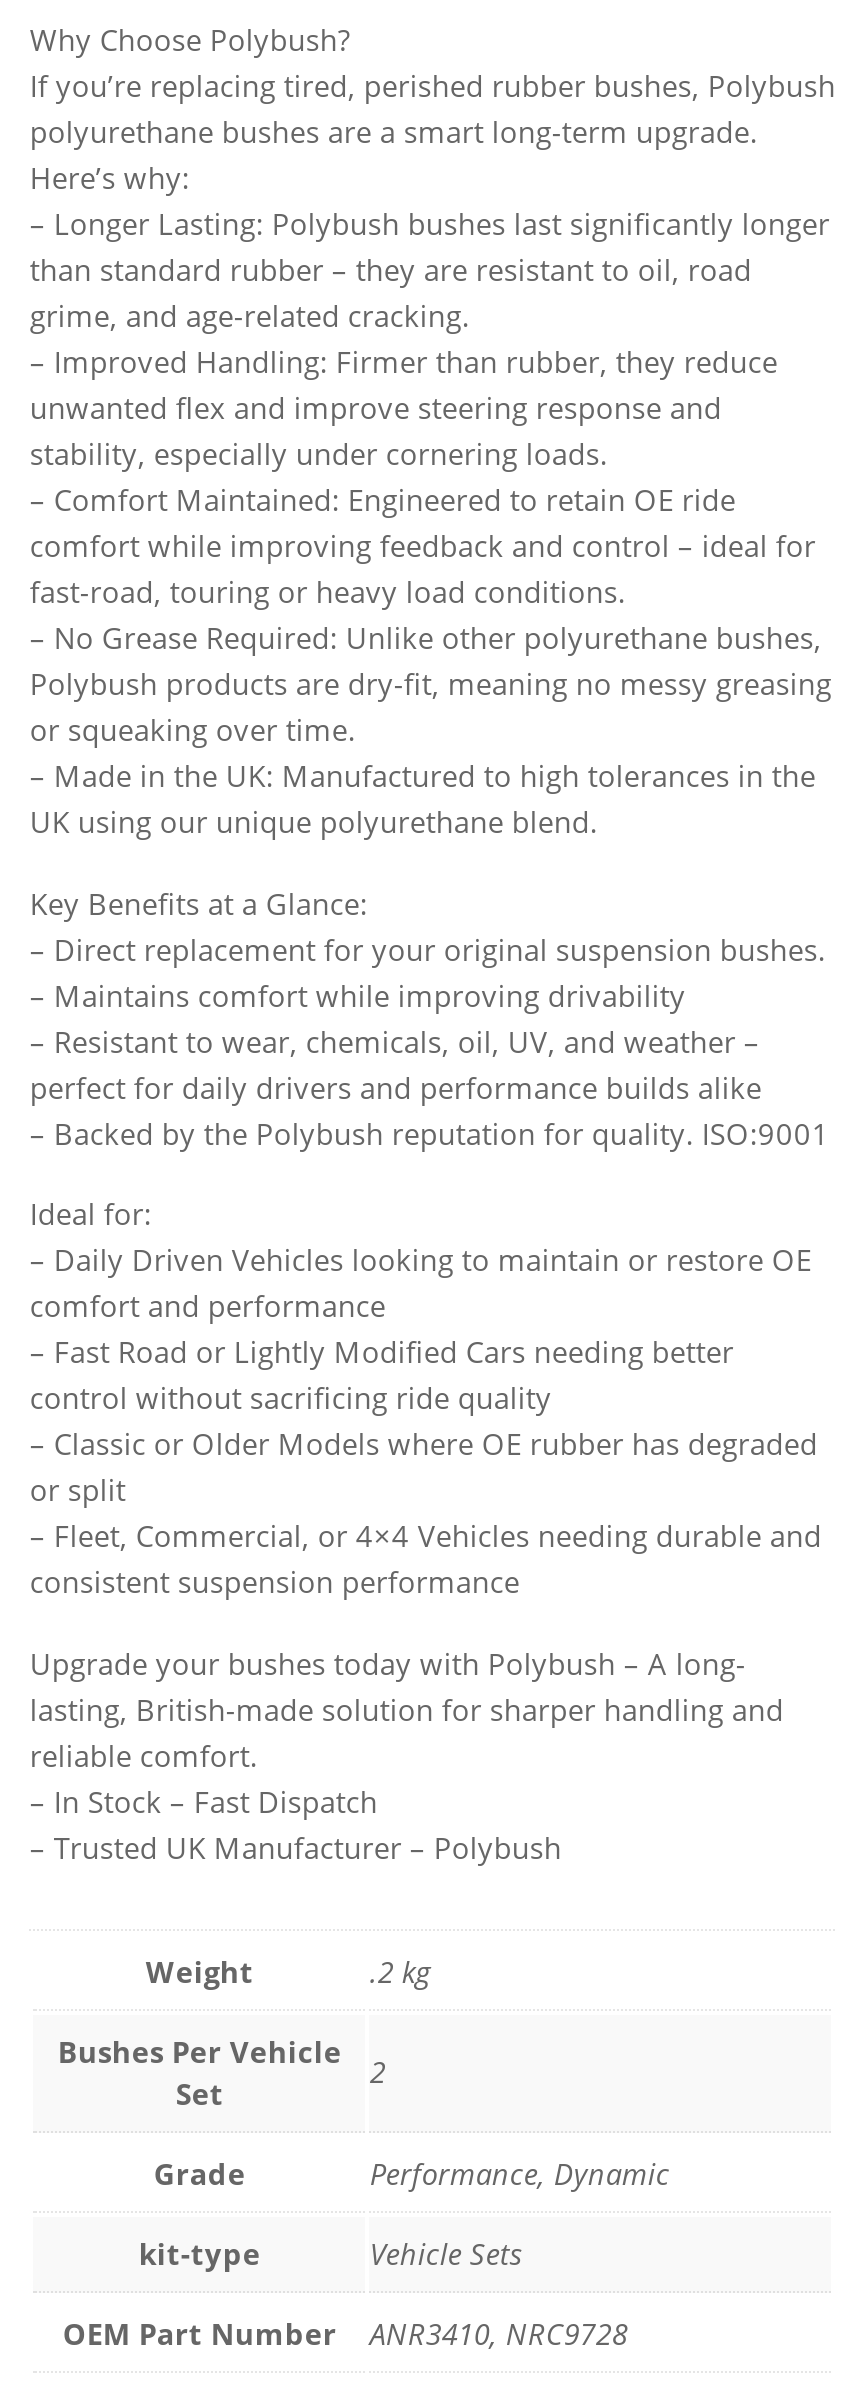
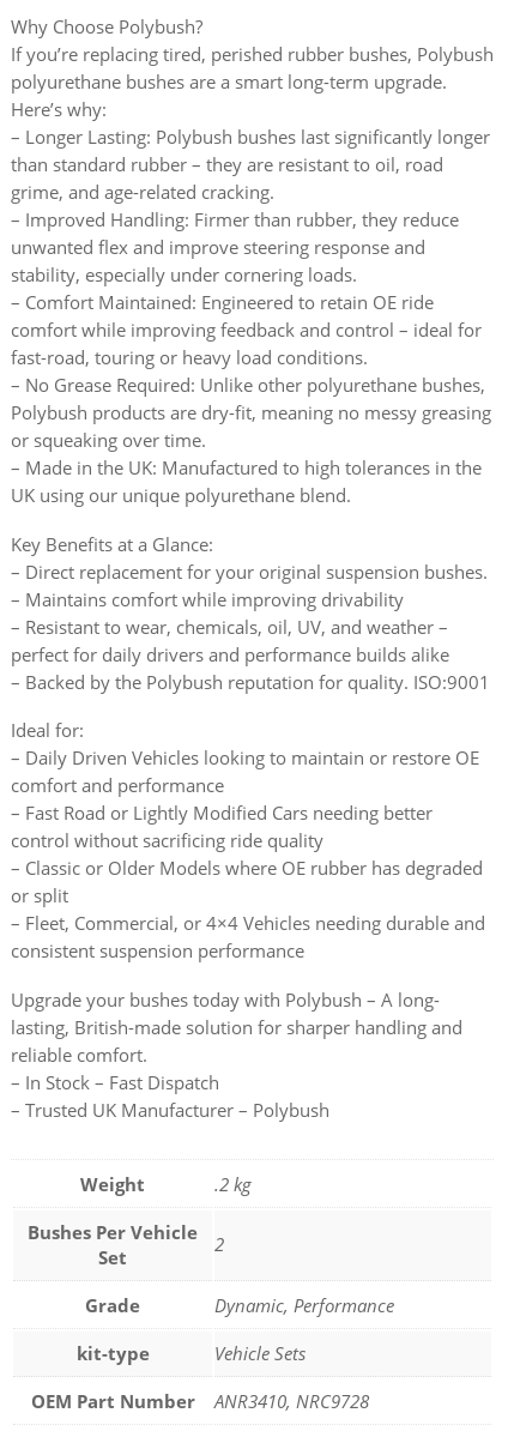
[370,2153,670,2193] Performance, Dynamic -> [215,1293,395,1317] Dynamic, Performance

